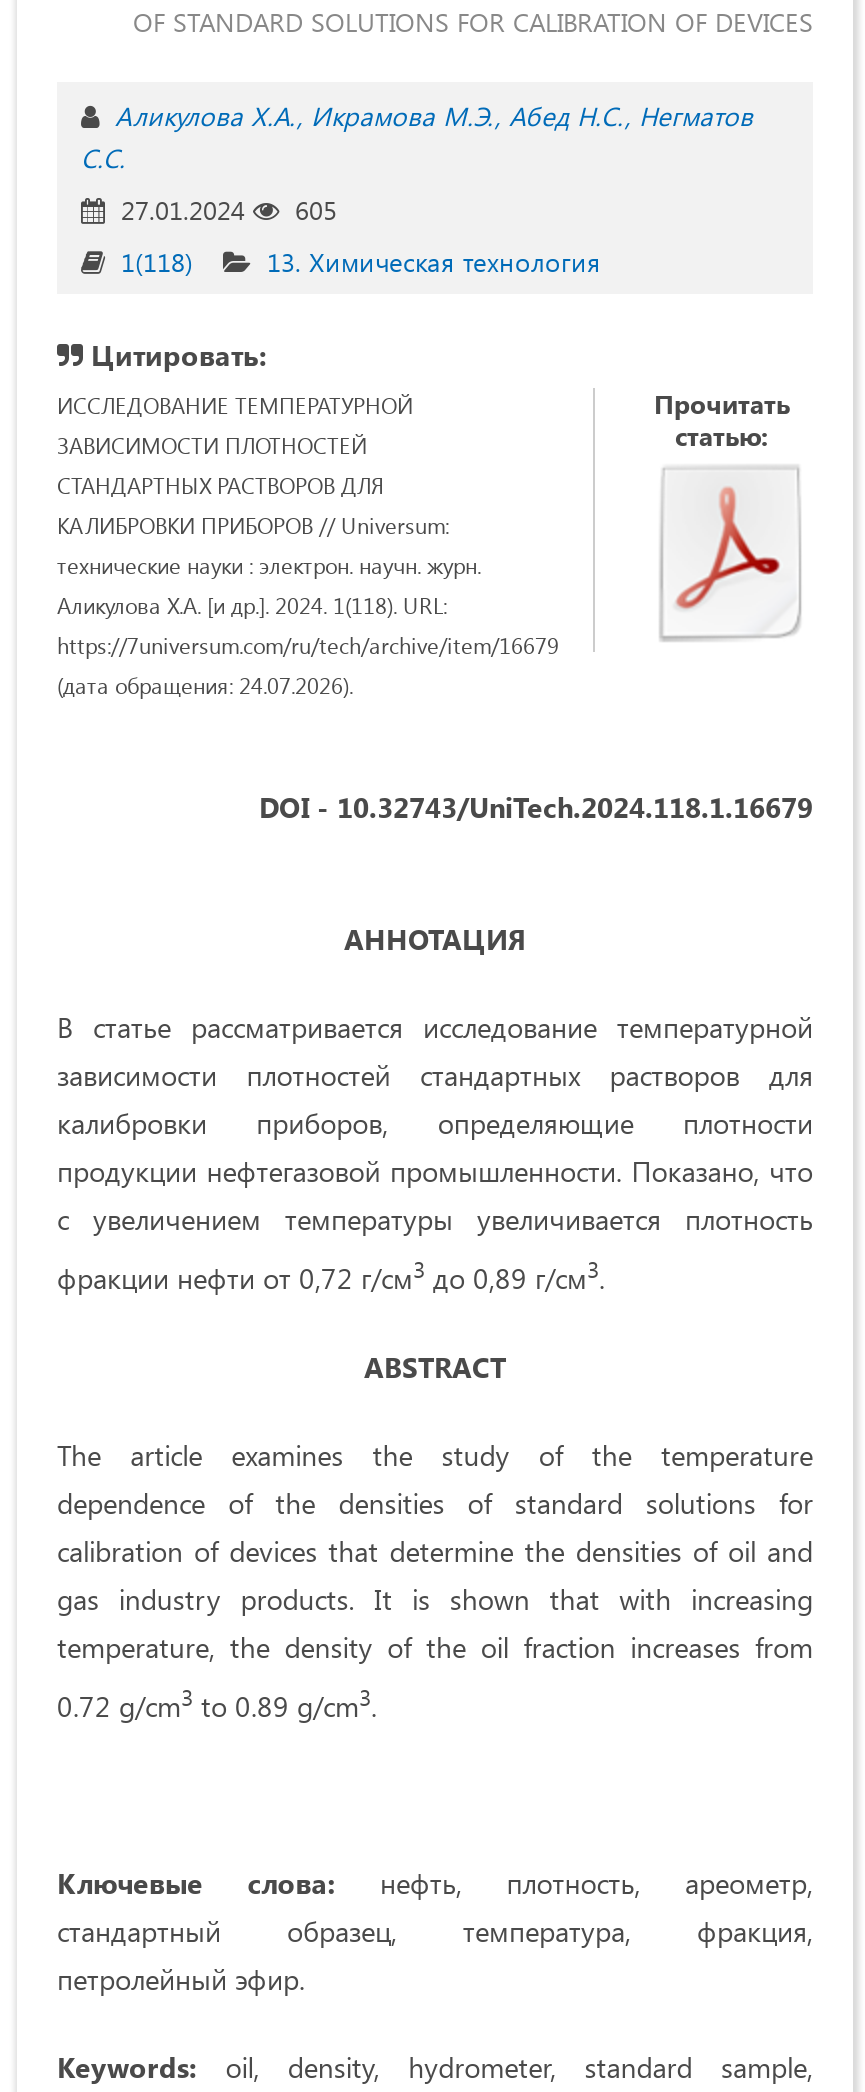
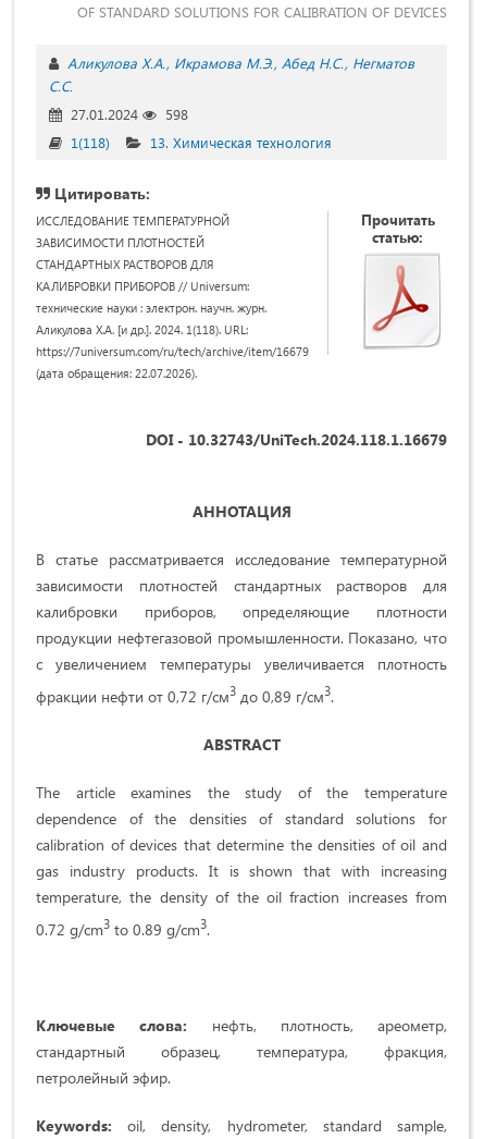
[113,193,337,227] 27.01.2024 605 -> [66,105,188,124] 27.01.2024 598
[57,671,353,701] (дата обращения: 24.07.2026). -> [36,365,197,382] (дата обращения: 22.07.2026).

